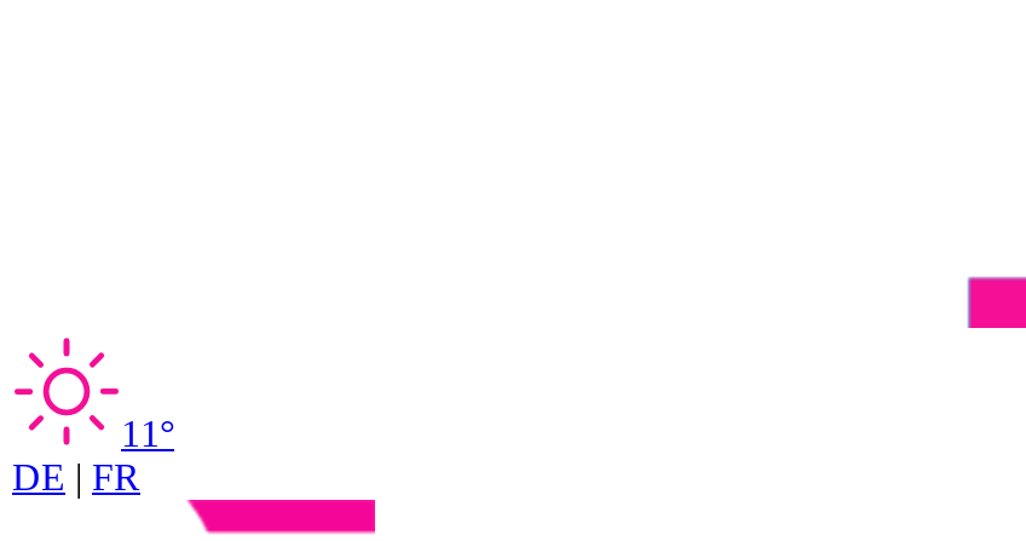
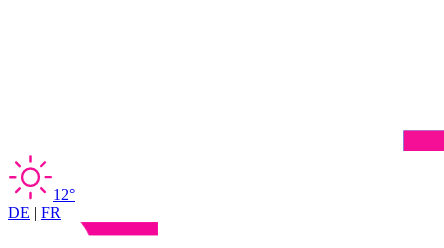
[121,413,174,454] 11° -> [53,186,75,203] 12°

